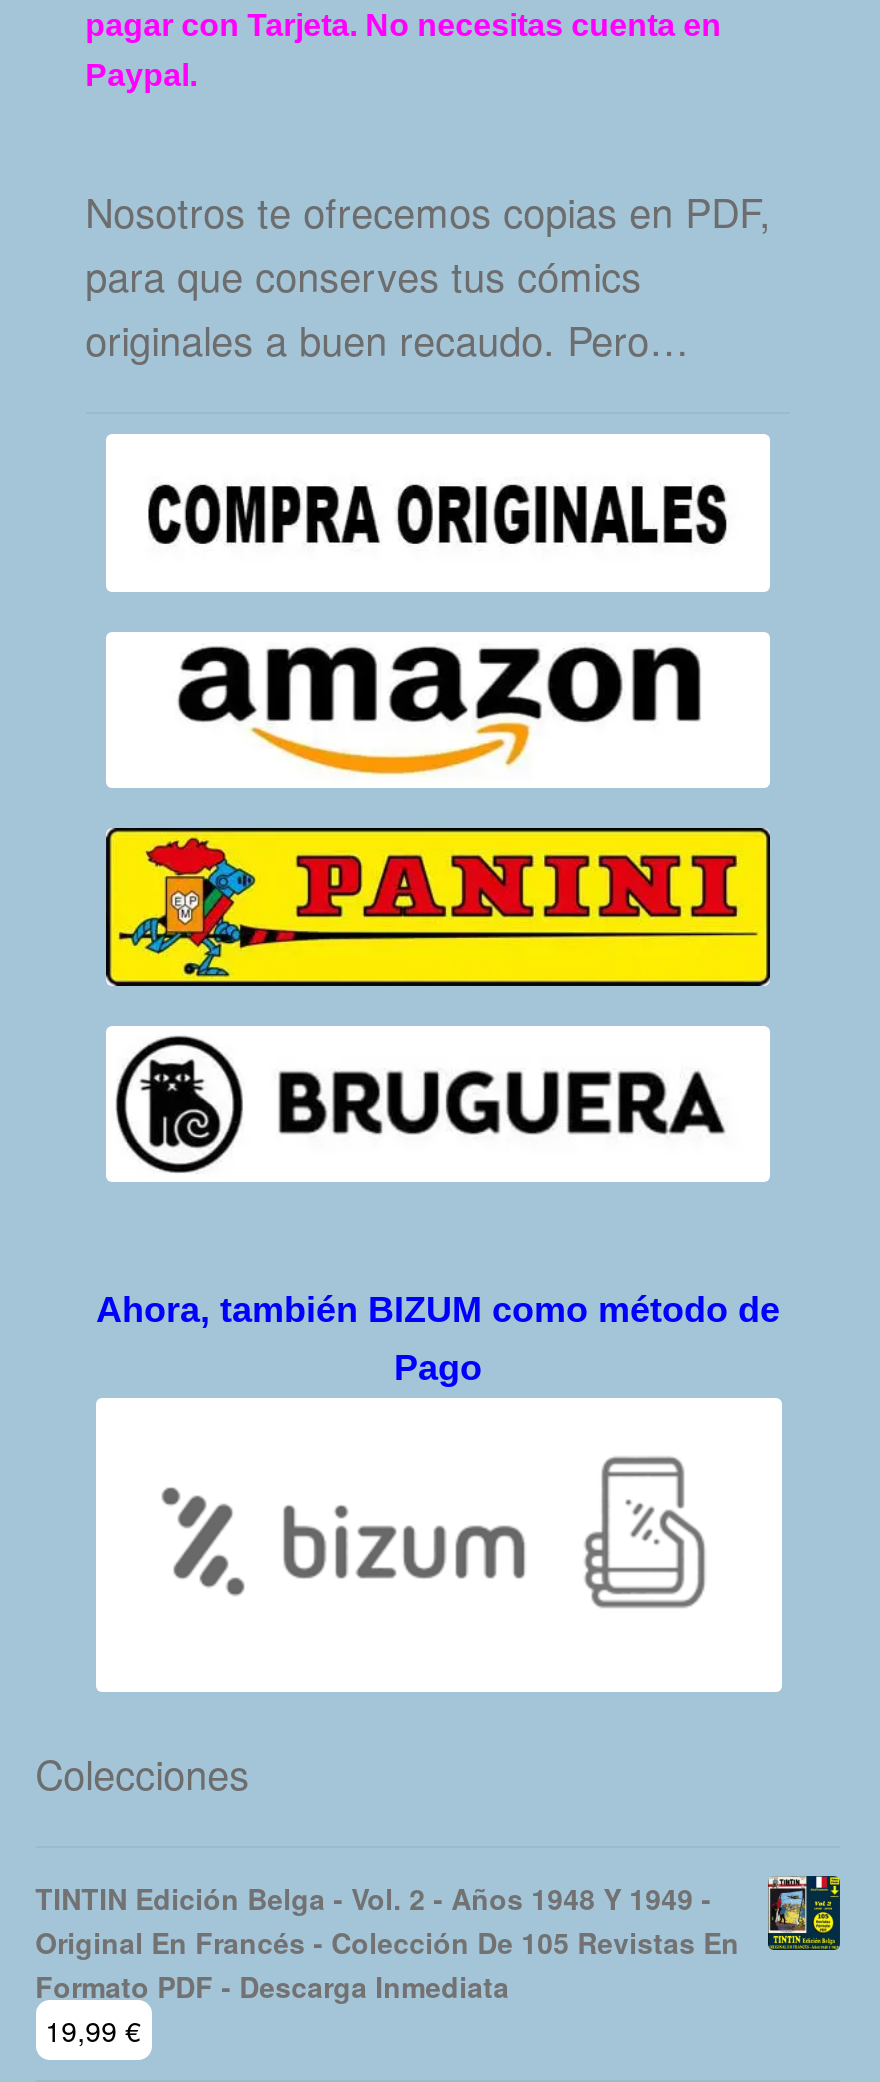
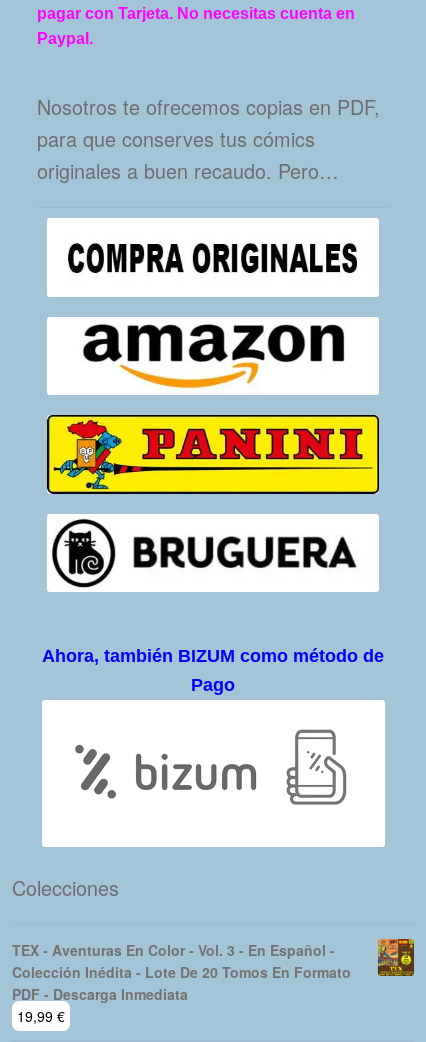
[35,1874,840,2006] [image] | TINTIN Edición Belga - Vol. 2 - Años 1948 Y 1949 - | Original En Francés - Colección De 105 Revistas En | Formato PDF - Descarga Inmediata -> [12,938,414,1004] [image] | TEX - Aventuras En Color - Vol. 3 - En Español - | Colección Inédita - Lote De 20 Tomos En Formato | PDF - Descarga Inmediata

